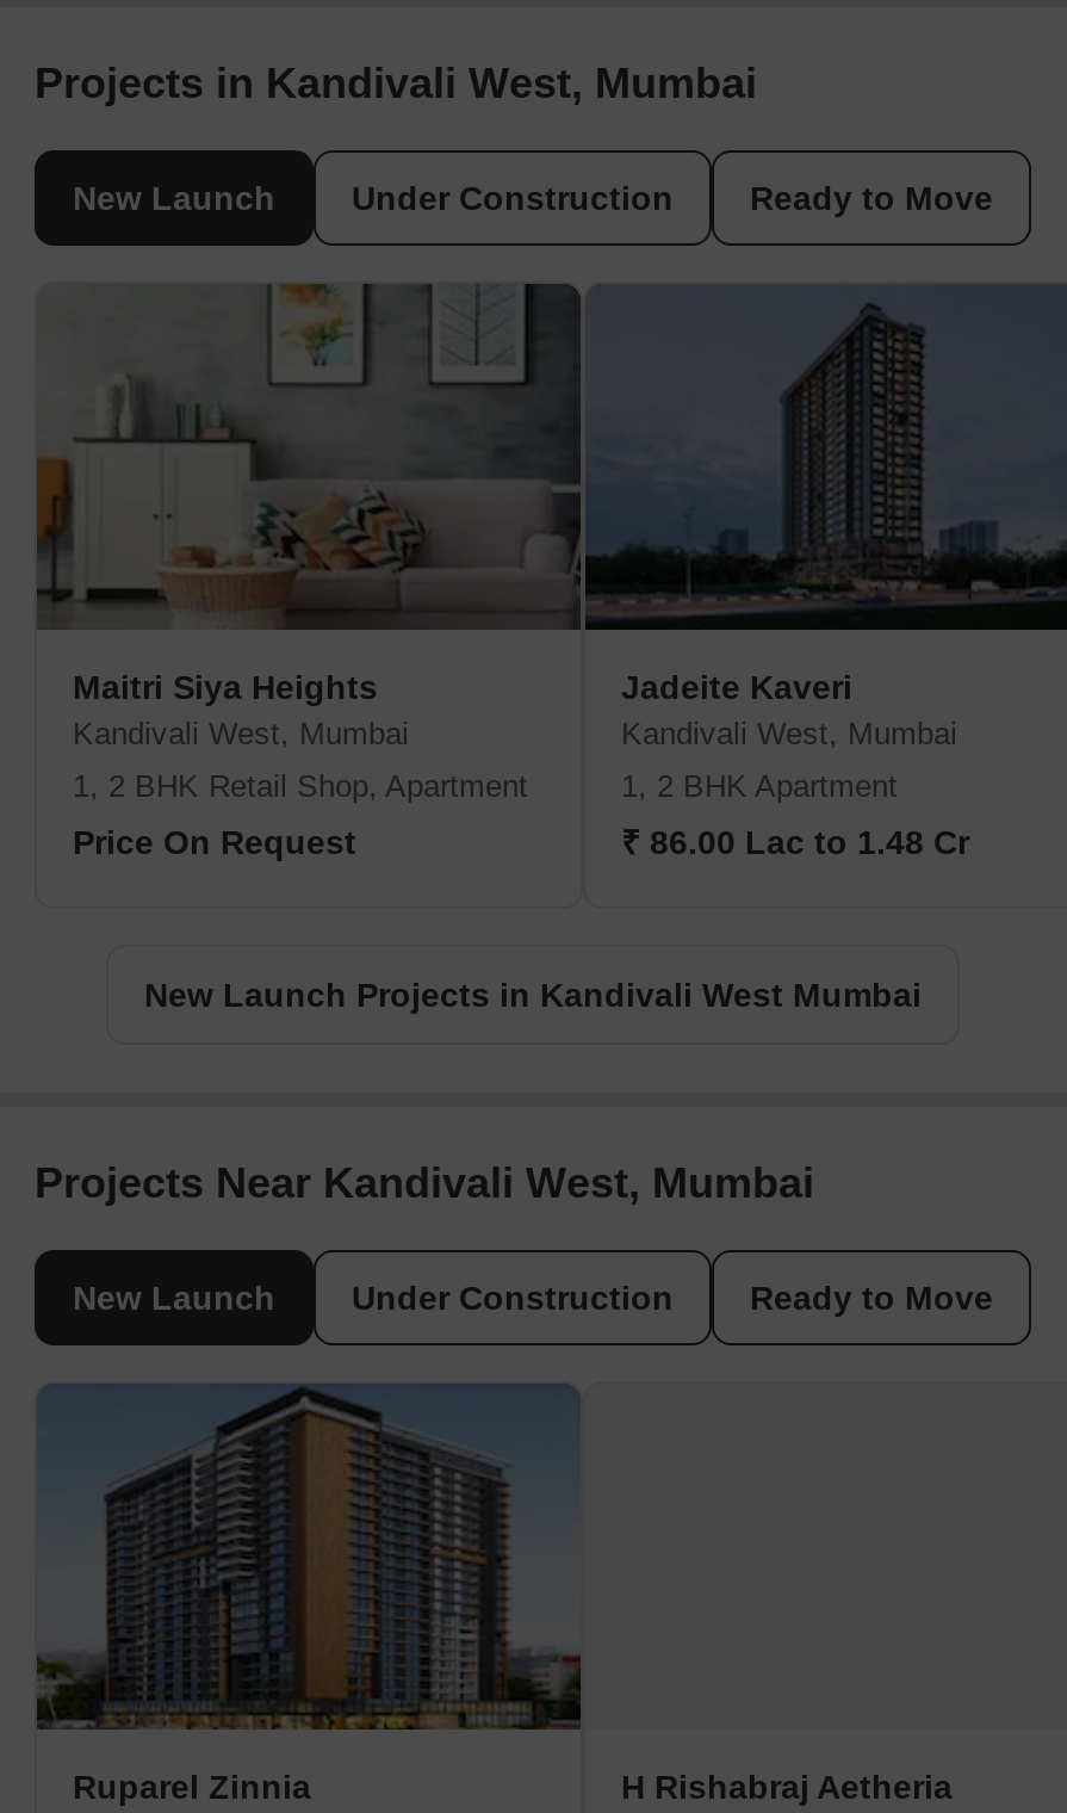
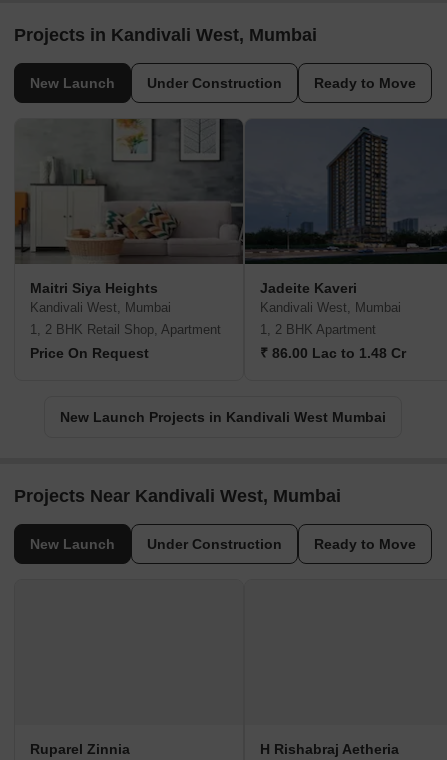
[35,1381,583,1732] [image] -> none

